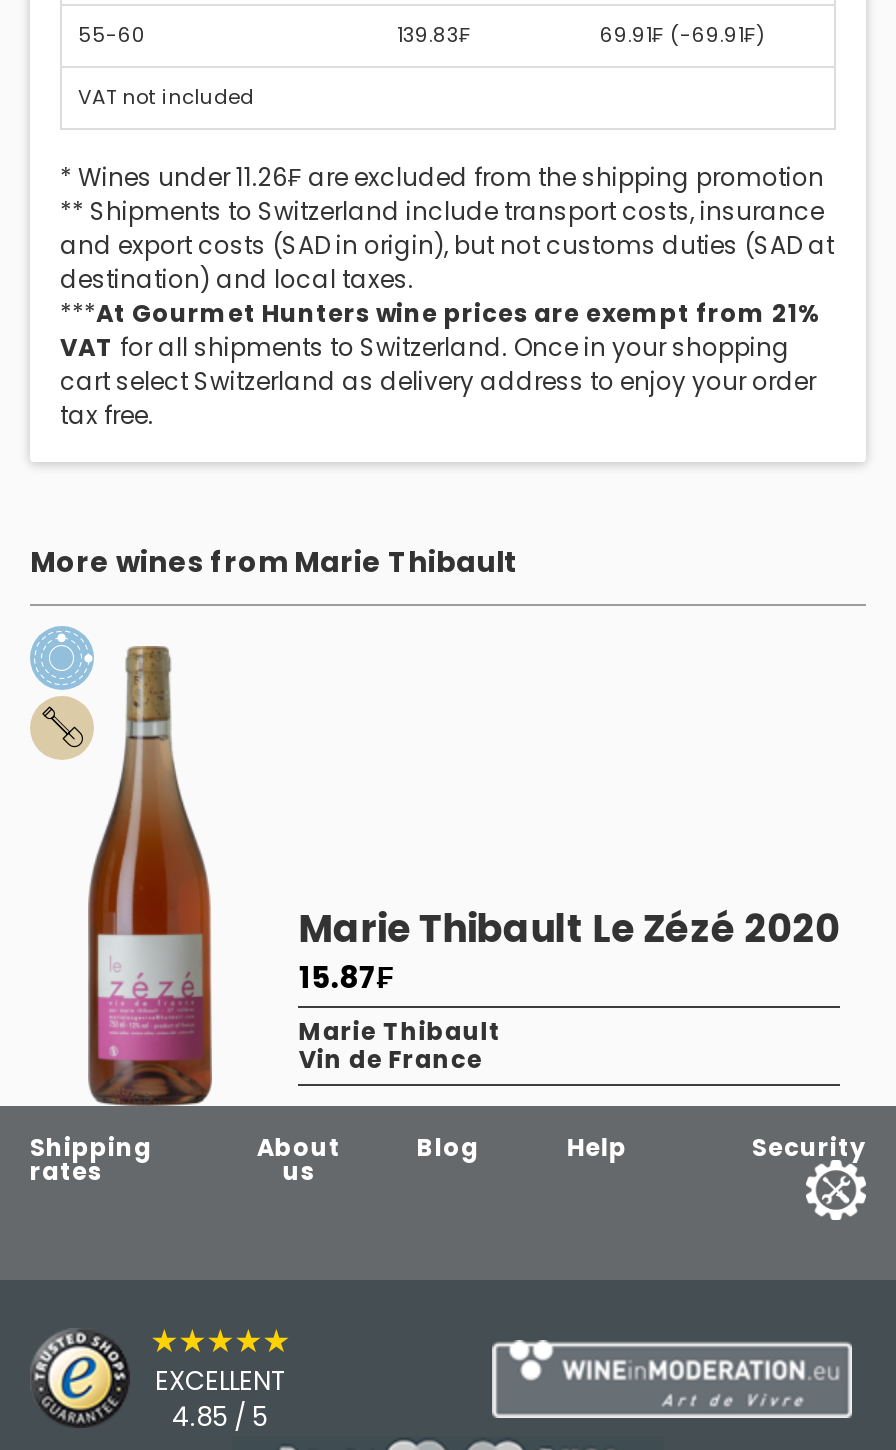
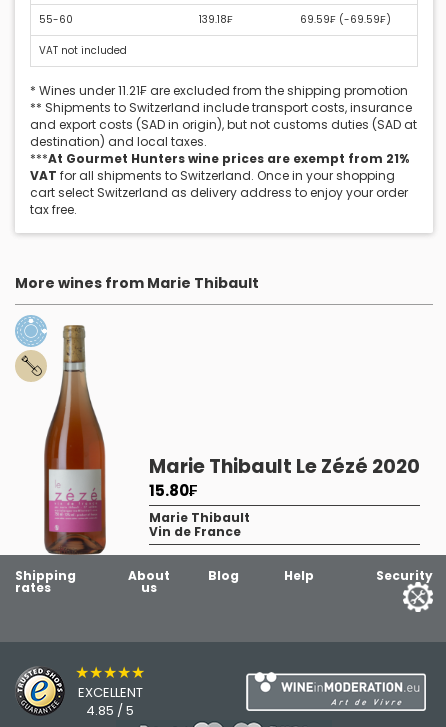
[397,20,471,50] 139.83₣ -> [199,12,233,27] 139.18₣
[600,20,766,50] 69.91₣ (-69.91₣) -> [300,12,391,27] 69.59₣ (-69.59₣)
[60,160,824,194] * Wines under 11.26₣ are excluded from the shipping promotion -> [30,82,408,99] * Wines under 11.21₣ are excluded from the shipping promotion
[299,956,393,998] 15.87₣ -> [149,480,197,501] 15.80₣

